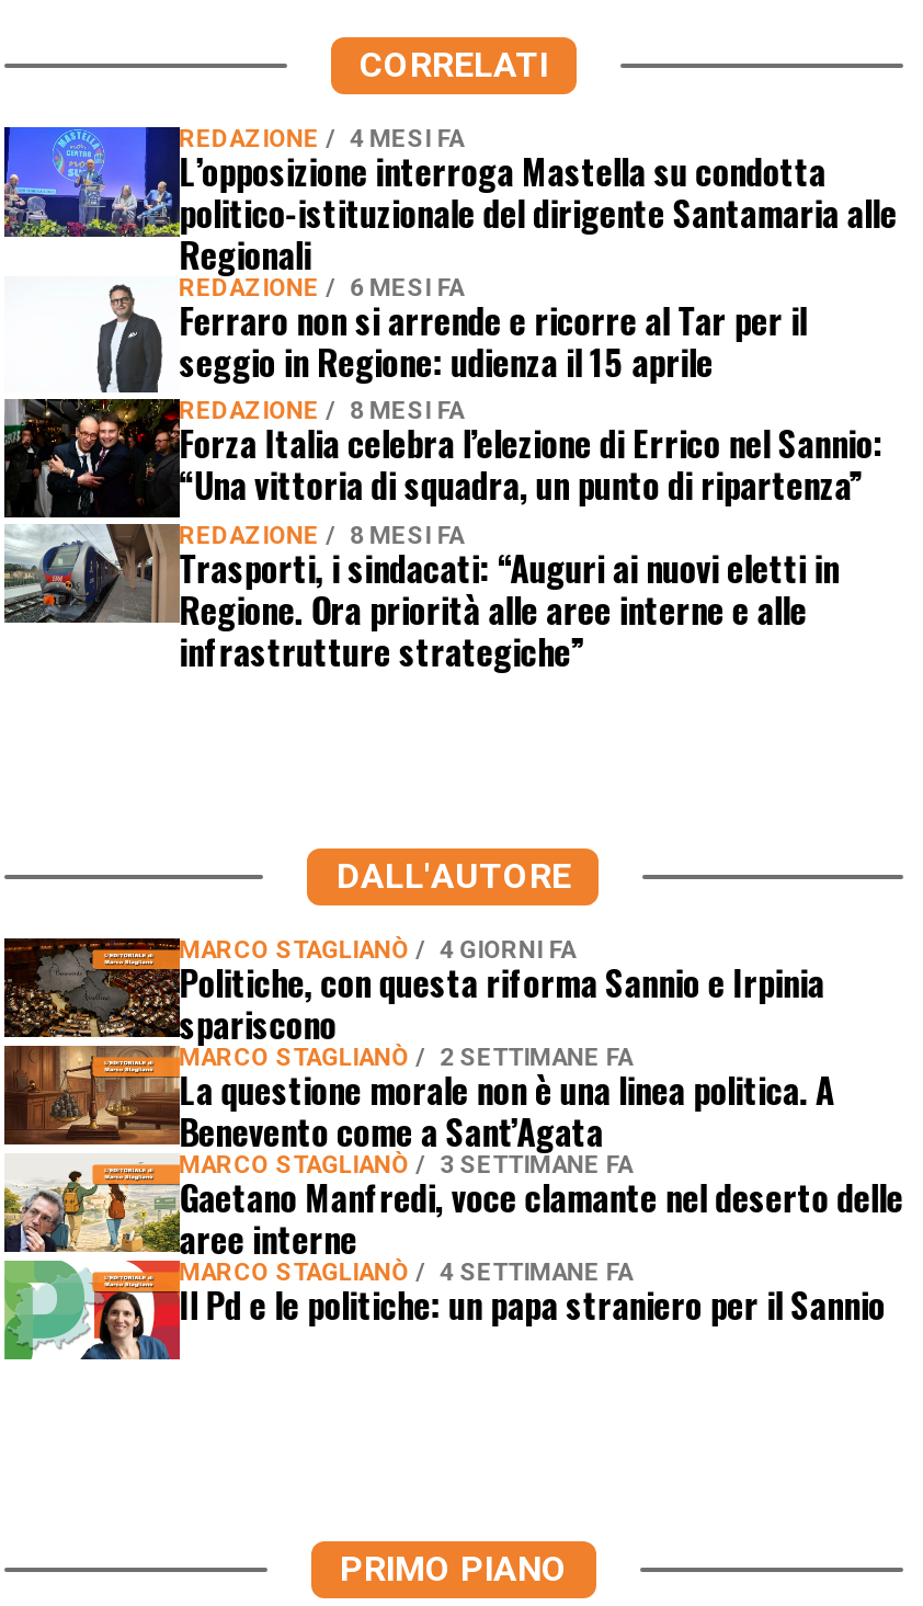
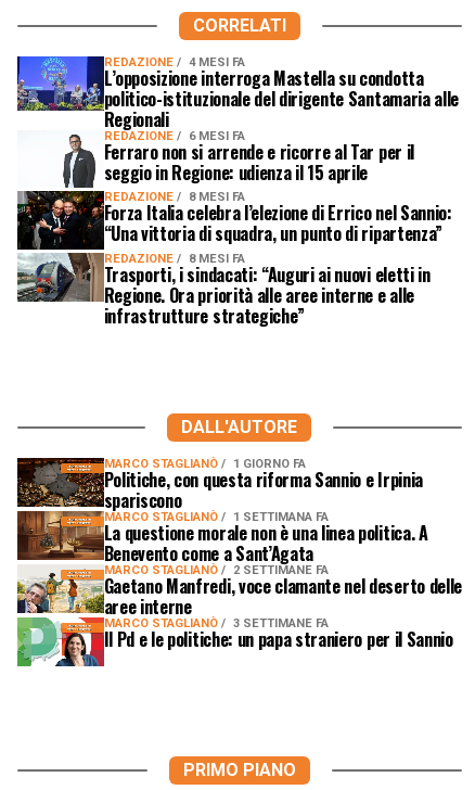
[179,935,576,964] MARCO STAGLIANÒ 4 GIORNI FA -> [104,456,305,471] MARCO STAGLIANÒ 1 GIORNO FA
[179,1043,633,1071] MARCO STAGLIANÒ 2 SETTIMANE FA -> [104,510,328,524] MARCO STAGLIANÒ 1 SETTIMANA FA
[179,1150,633,1179] MARCO STAGLIANÒ 3 SETTIMANE FA -> [104,563,328,577] MARCO STAGLIANÒ 2 SETTIMANE FA
[179,1258,633,1286] MARCO STAGLIANÒ 4 SETTIMANE FA -> [104,616,328,630] MARCO STAGLIANÒ 3 SETTIMANE FA

